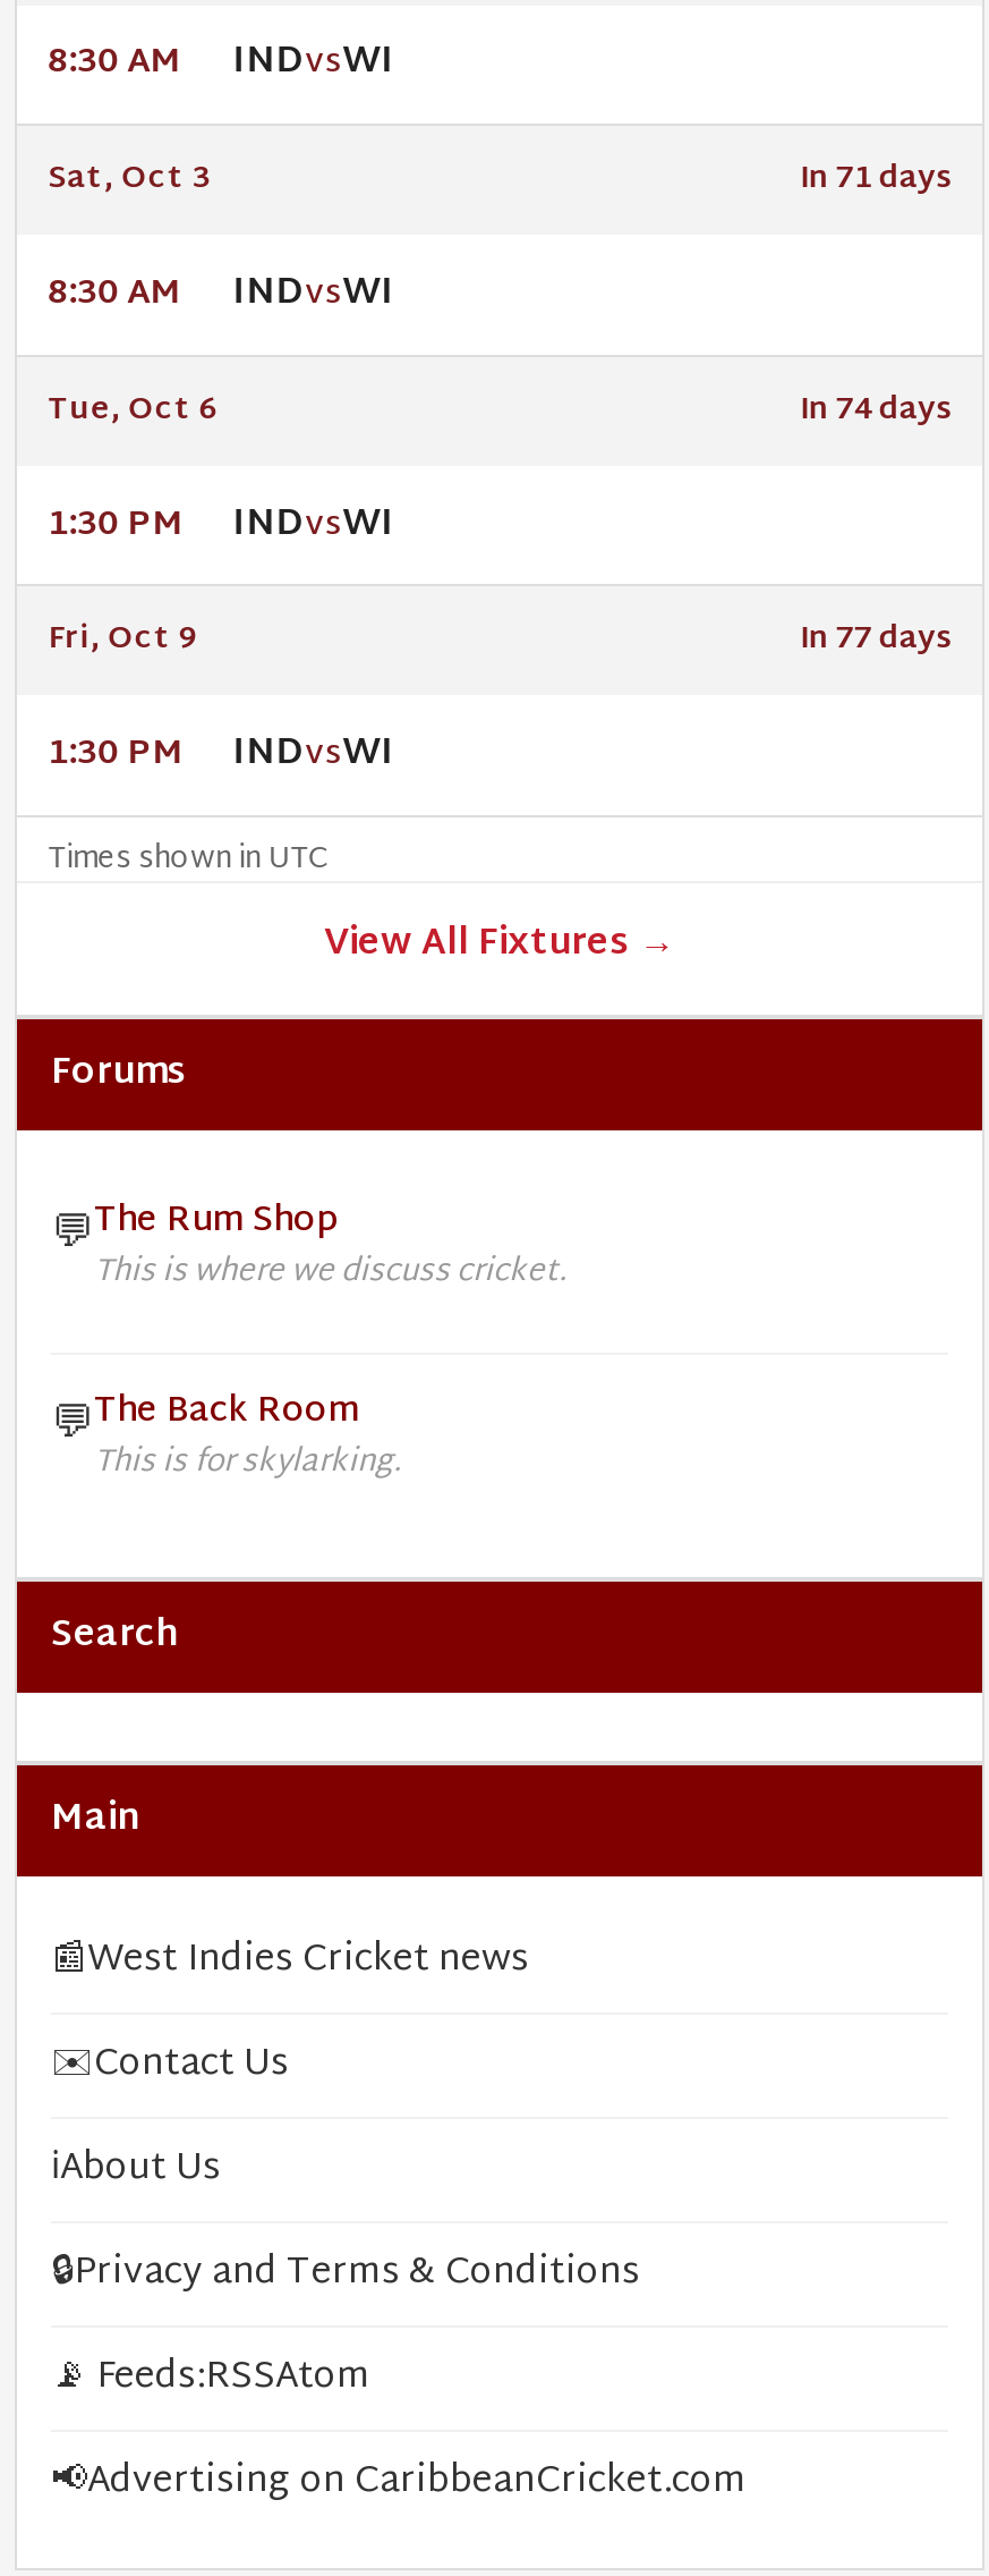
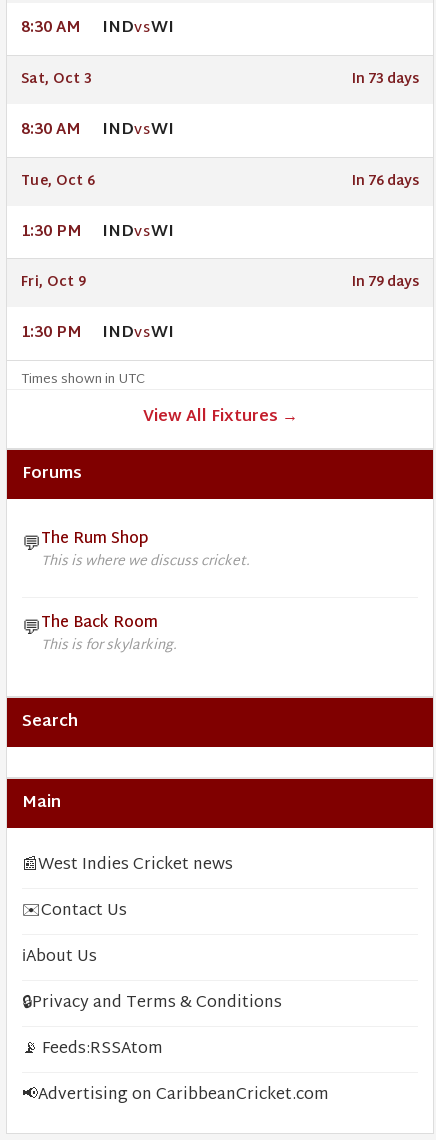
[800,154,951,208] In 71 days -> [352,68,419,92] In 73 days
[800,384,951,438] In 74 days -> [352,170,419,194] In 76 days
[800,614,951,669] In 77 days -> [352,271,419,295] In 79 days

